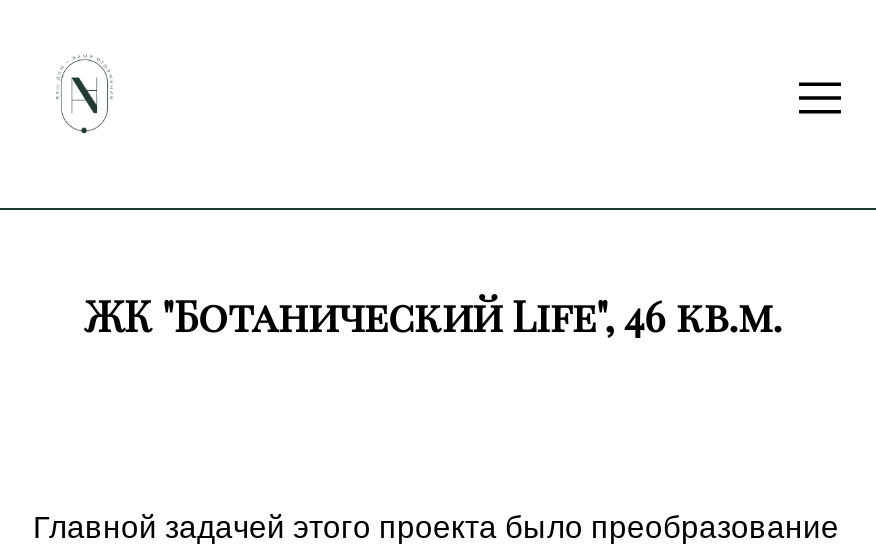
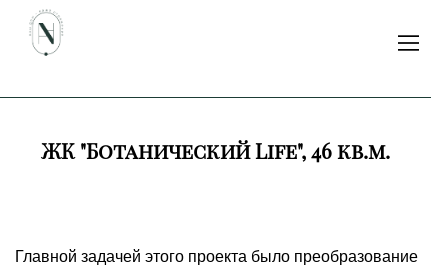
[57,36,127,136] [image] -> [31,9,63,59] [image]

